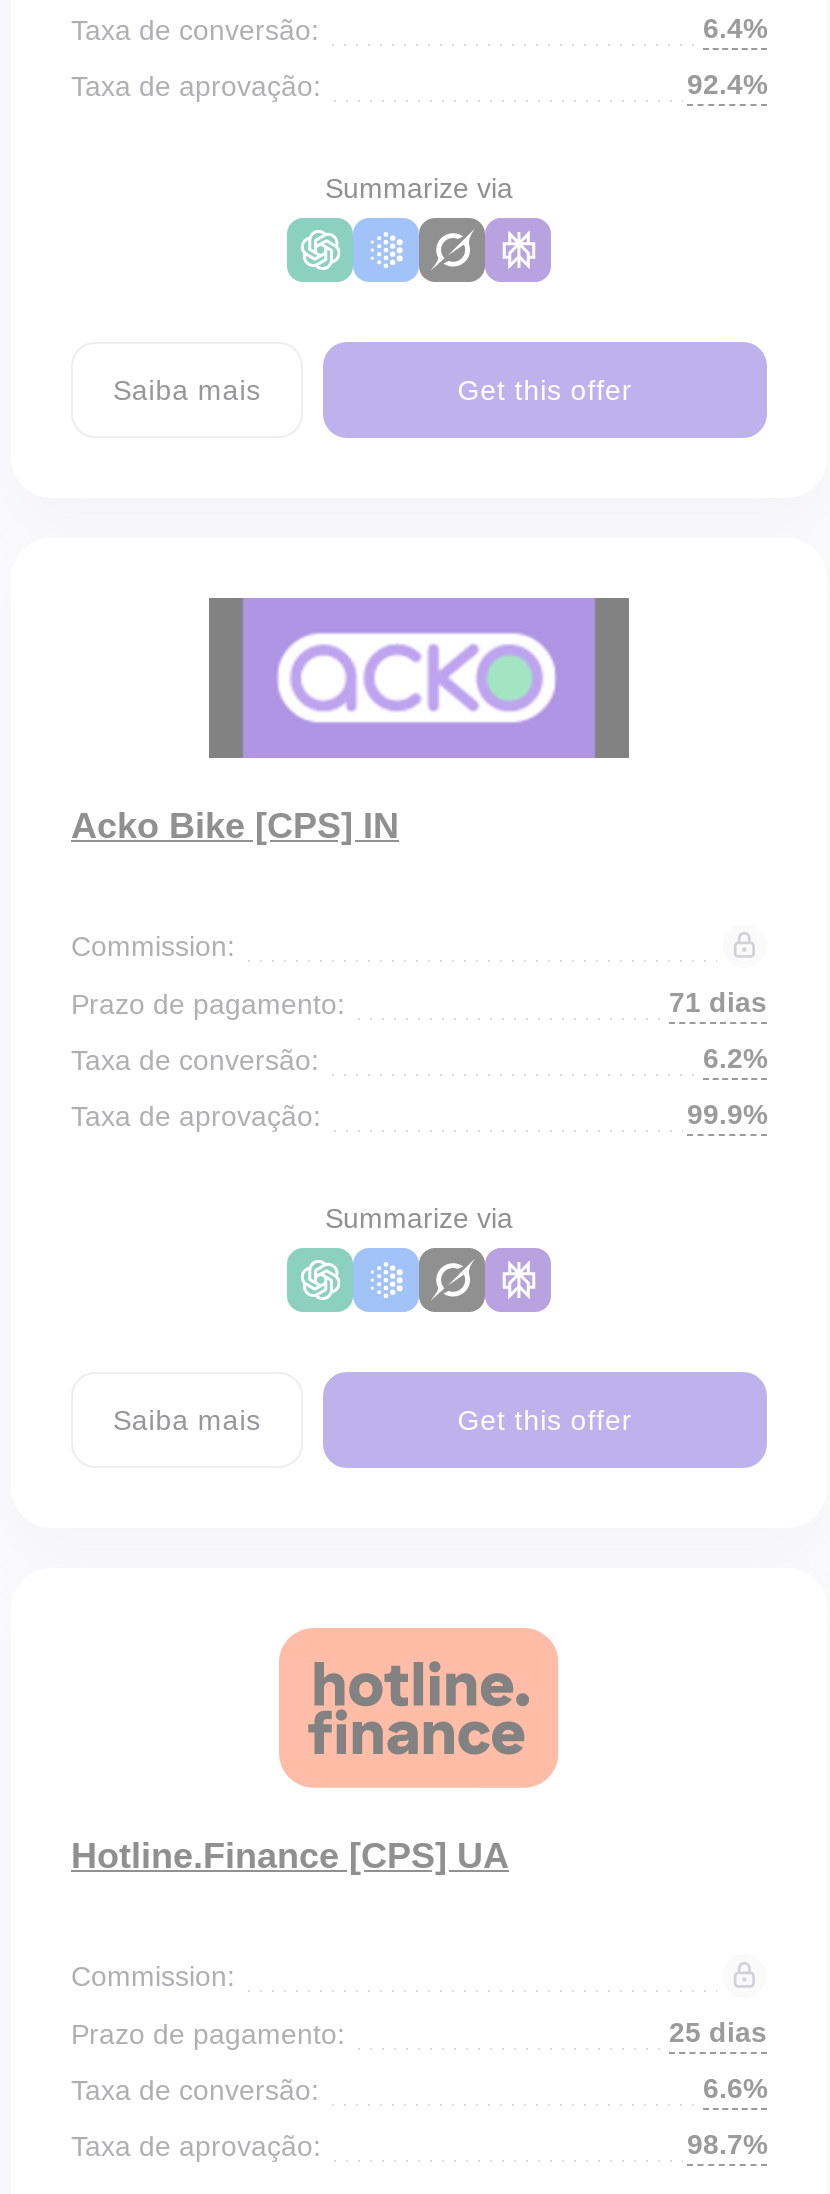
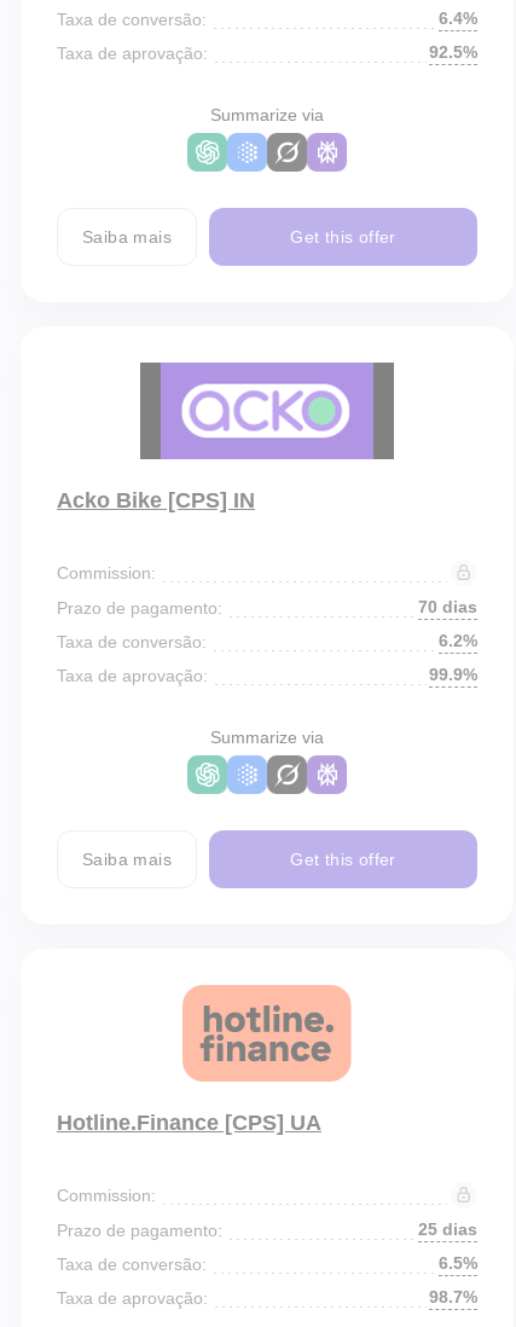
[687,68,767,100] 92.4% -> [429,42,477,62] 92.5%
[669,986,767,1018] 71 dias -> [418,597,477,616] 70 dias
[703,2072,767,2104] 6.6% -> [439,1253,477,1273] 6.5%

